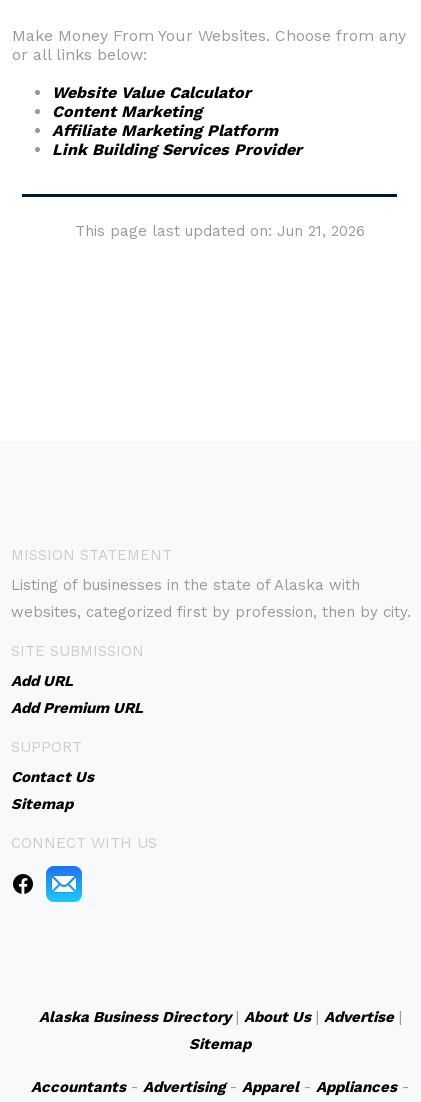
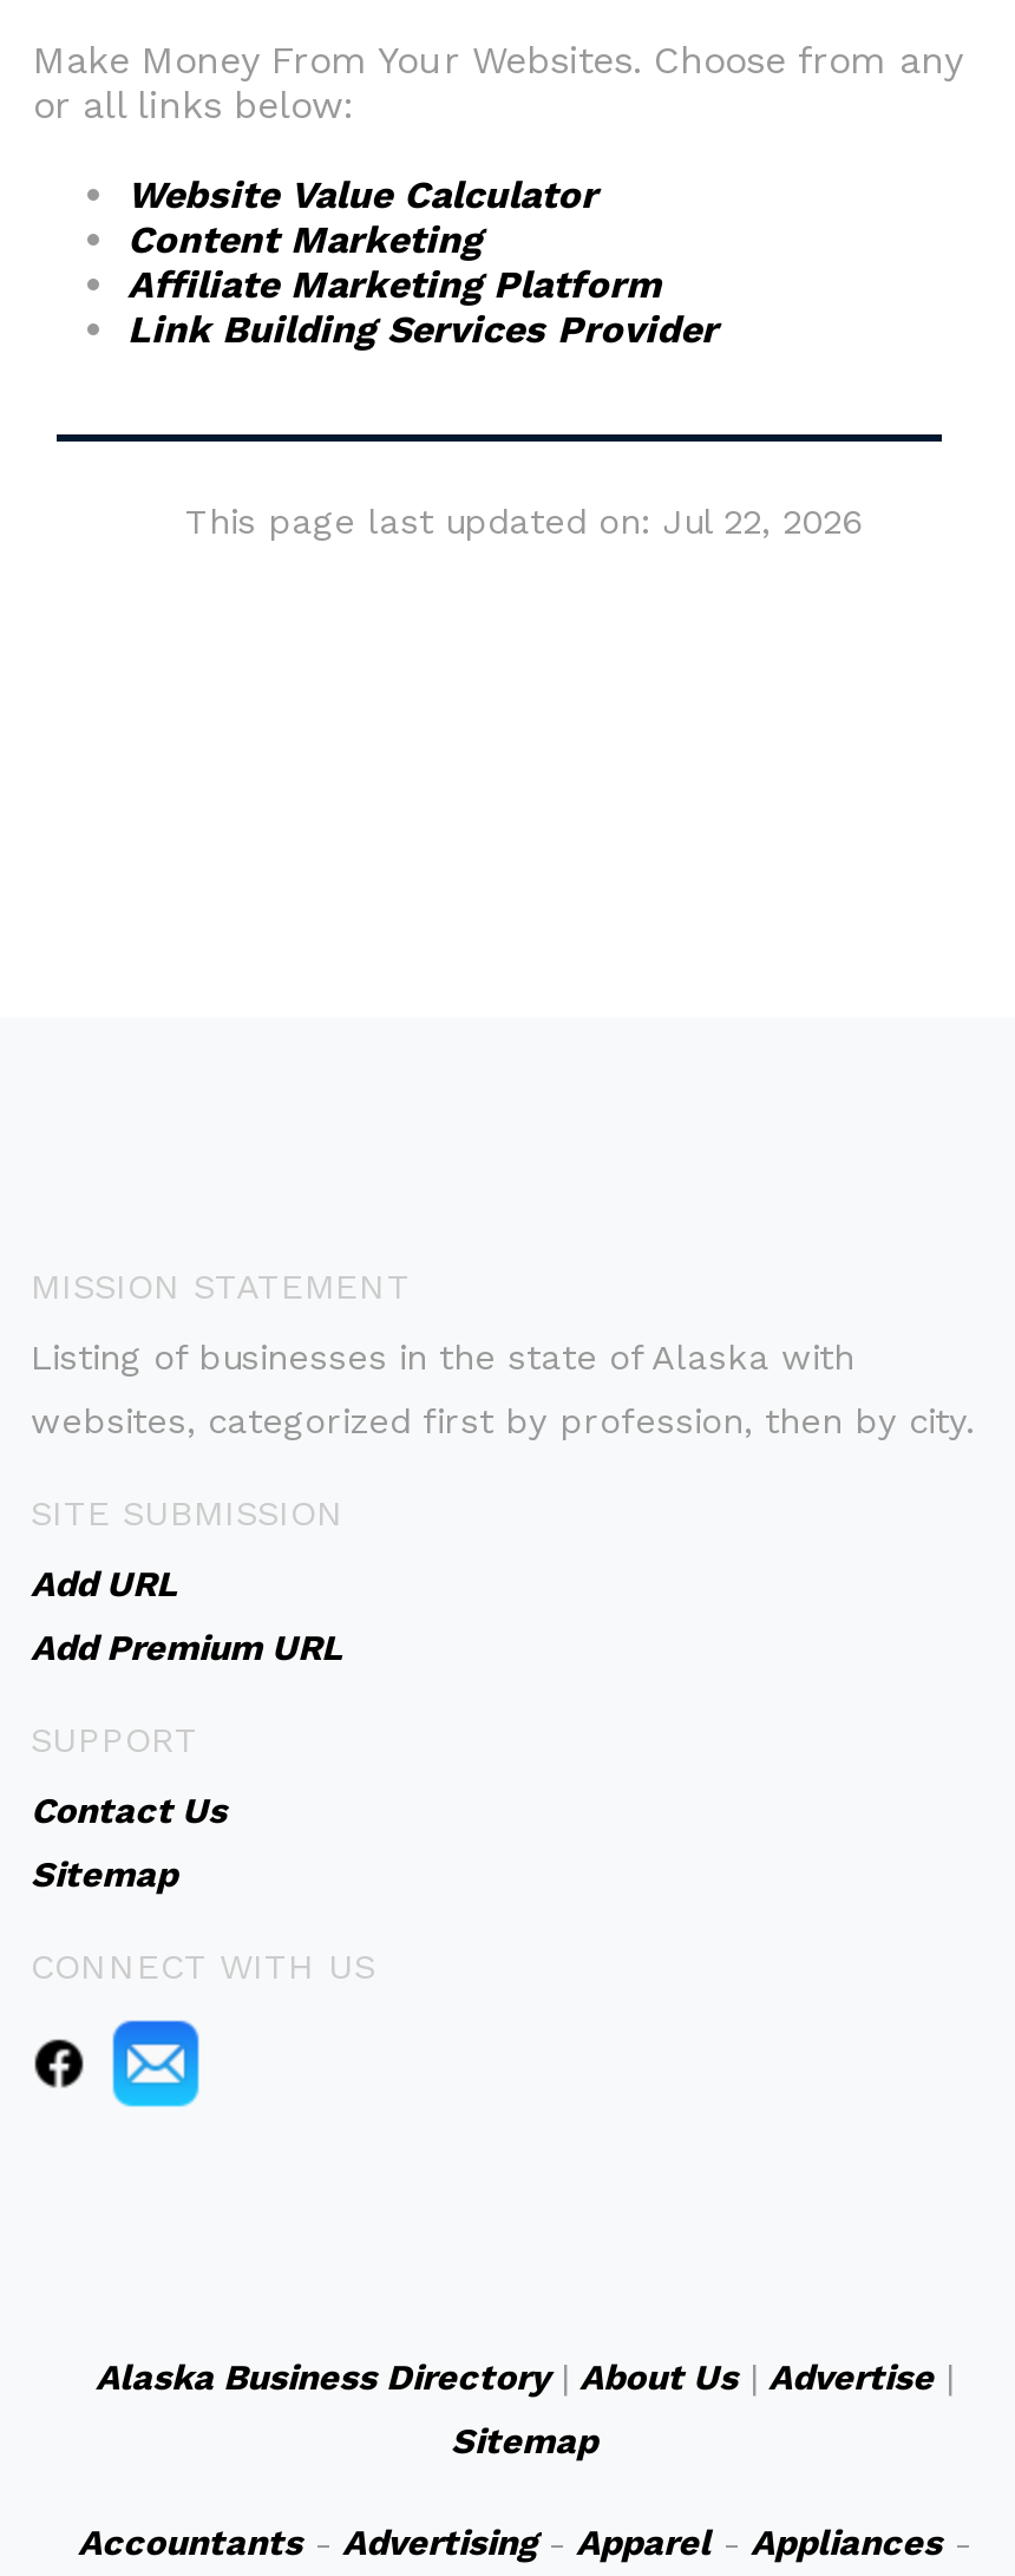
[75,222,365,240] This page last updated on: Jun 21, 2026 -> [185,501,863,543] This page last updated on: Jul 22, 2026

